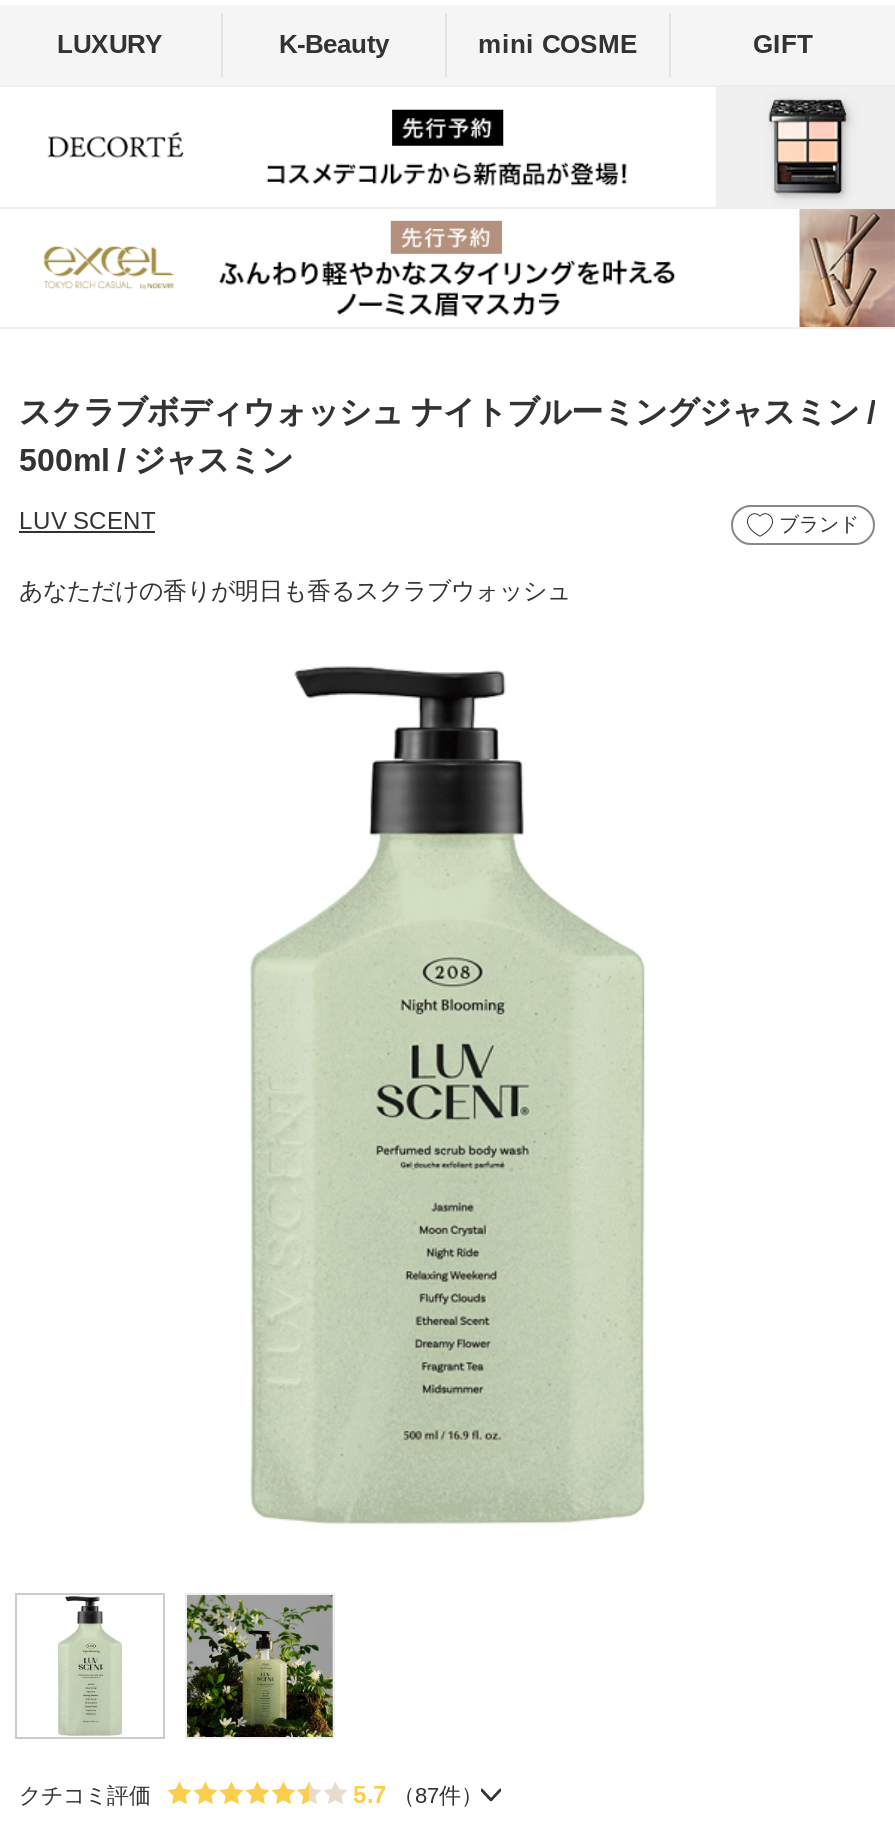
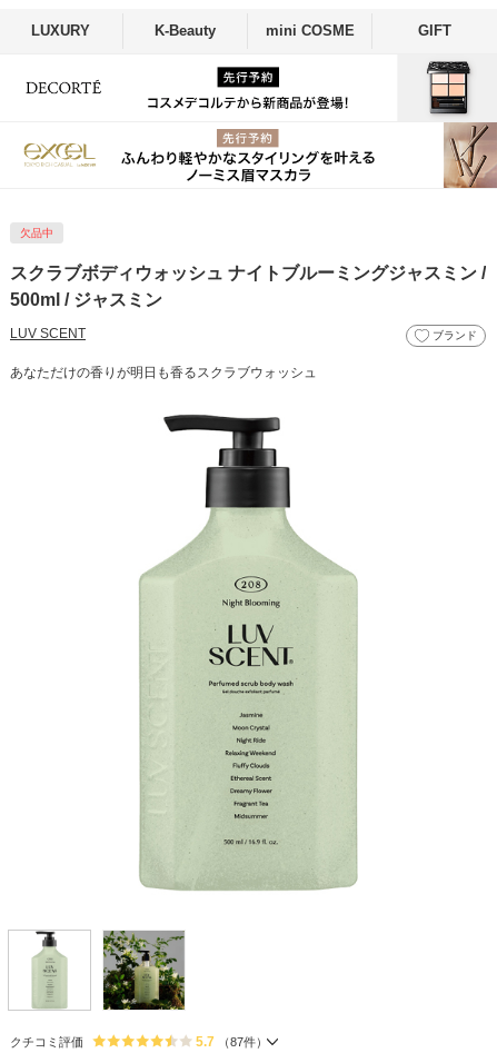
none -> [20,227,53,240] 欠品中

